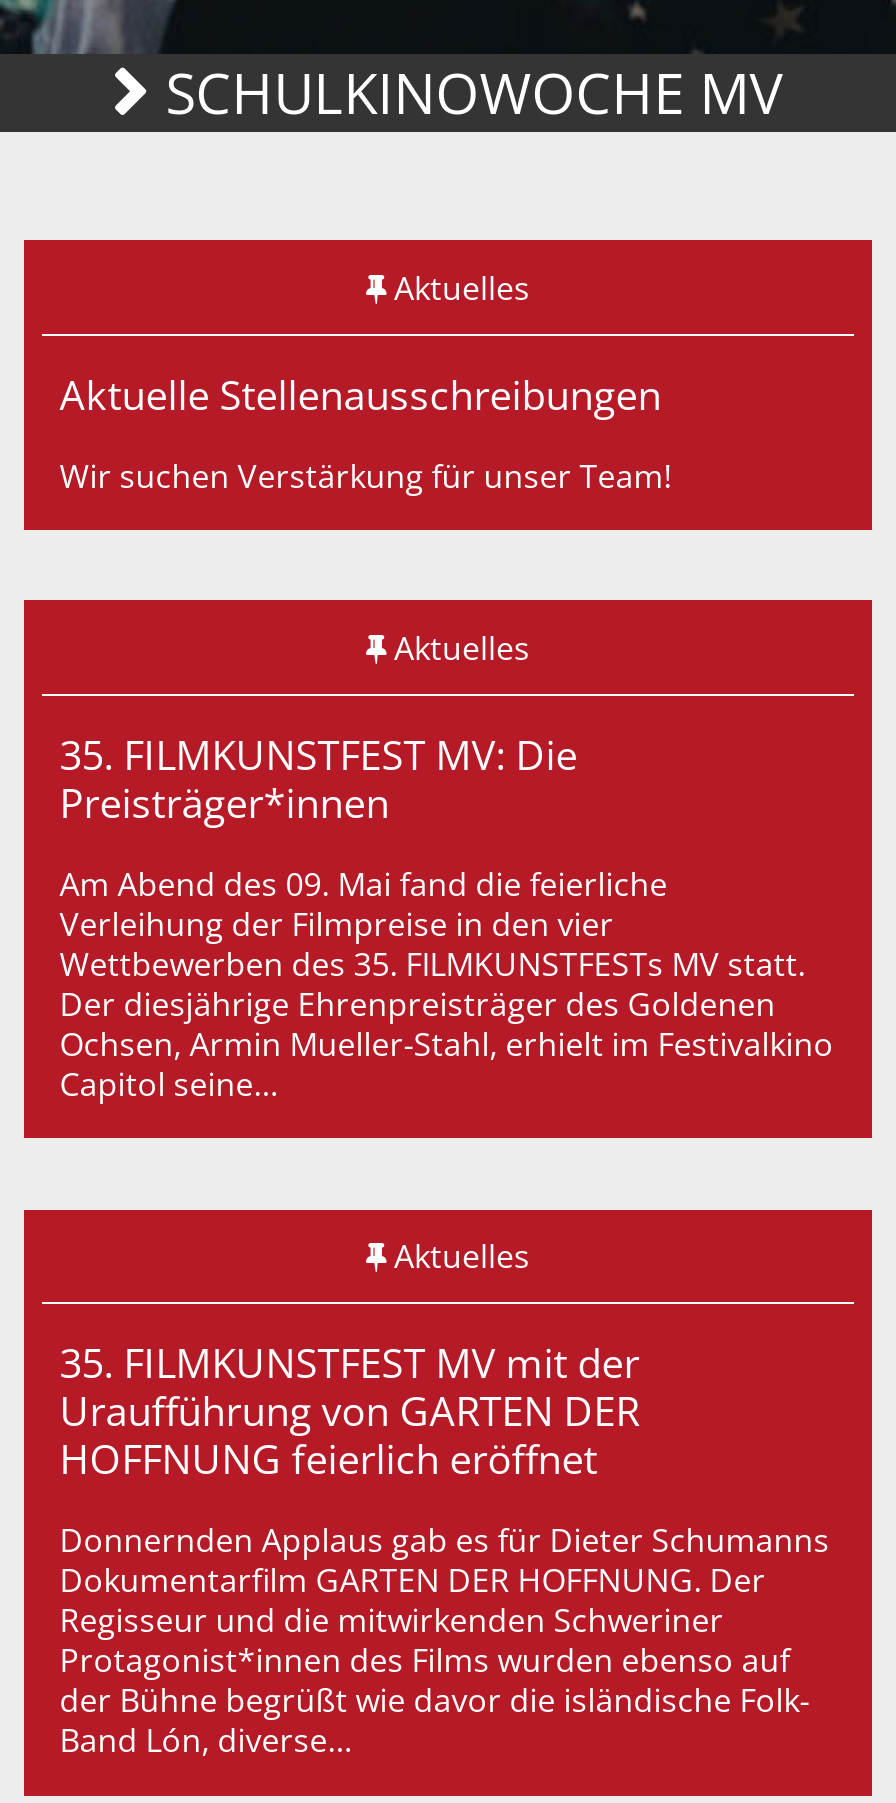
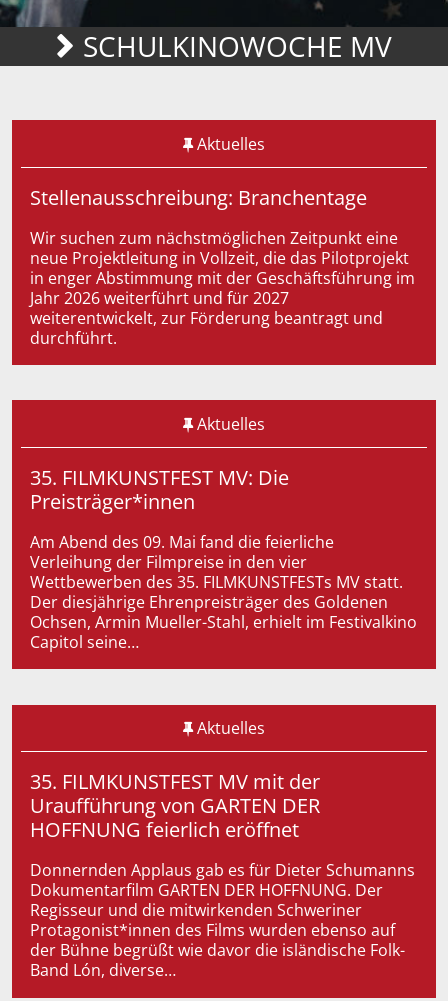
[60,368,662,422] Aktuelle Stellenausschreibungen -> [30,184,367,211] Stellenausschreibung: Branchentage
[60,453,672,497] Wir suchen Verstärkung für unser Team! -> [30,226,415,348] Wir suchen zum nächstmöglichen Zeitpunkt eine | neue Projektleitung in Vollzeit, die das Pilotprojekt | in enger Abstimmung mit der Geschäftsführung im | Jahr 2026 weiterführt und für 2027 | weiterentwickelt, zur Förderung beantragt und | durchführt.

